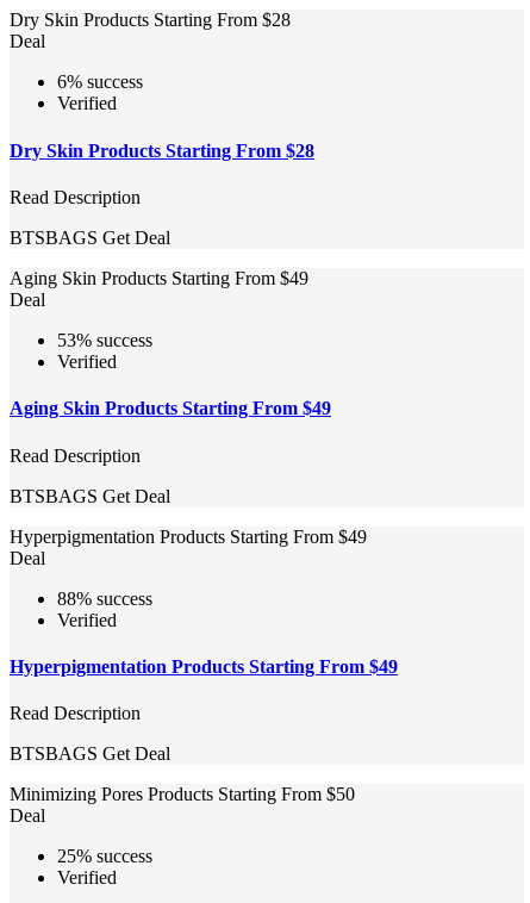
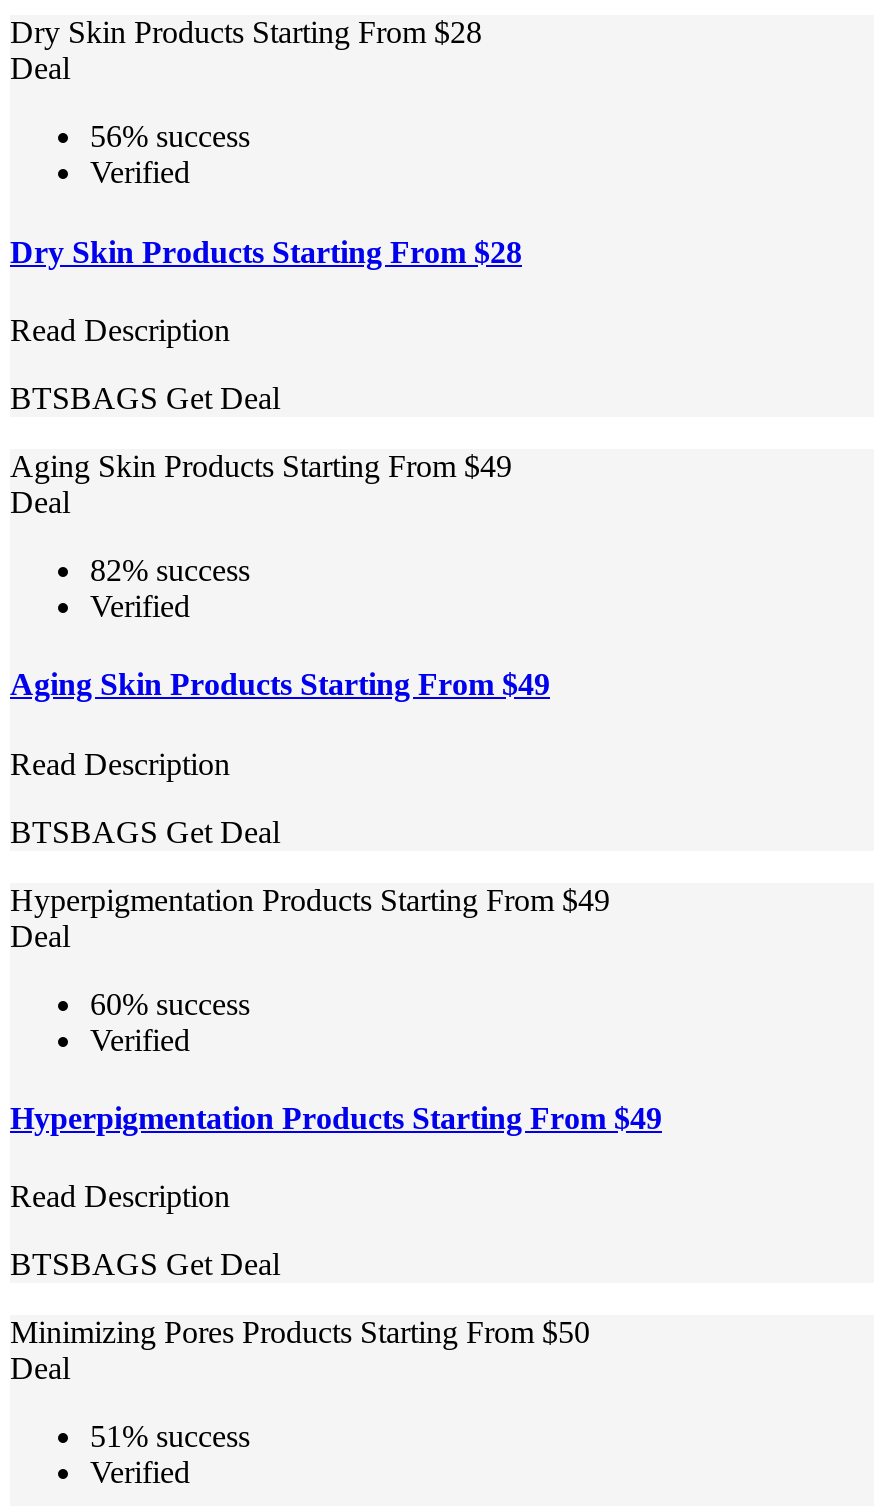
[57,72,143,92] 6% success -> [90,120,250,154] 56% success
[57,330,152,350] 53% success -> [90,553,250,587] 82% success
[57,588,152,608] 88% success -> [90,986,250,1020] 60% success
[57,846,152,866] 25% success -> [90,1419,250,1453] 51% success

